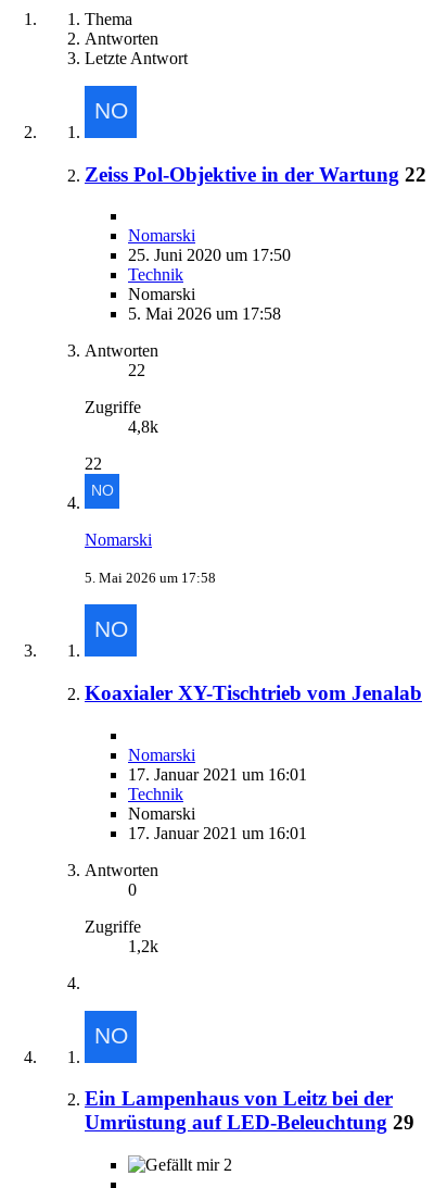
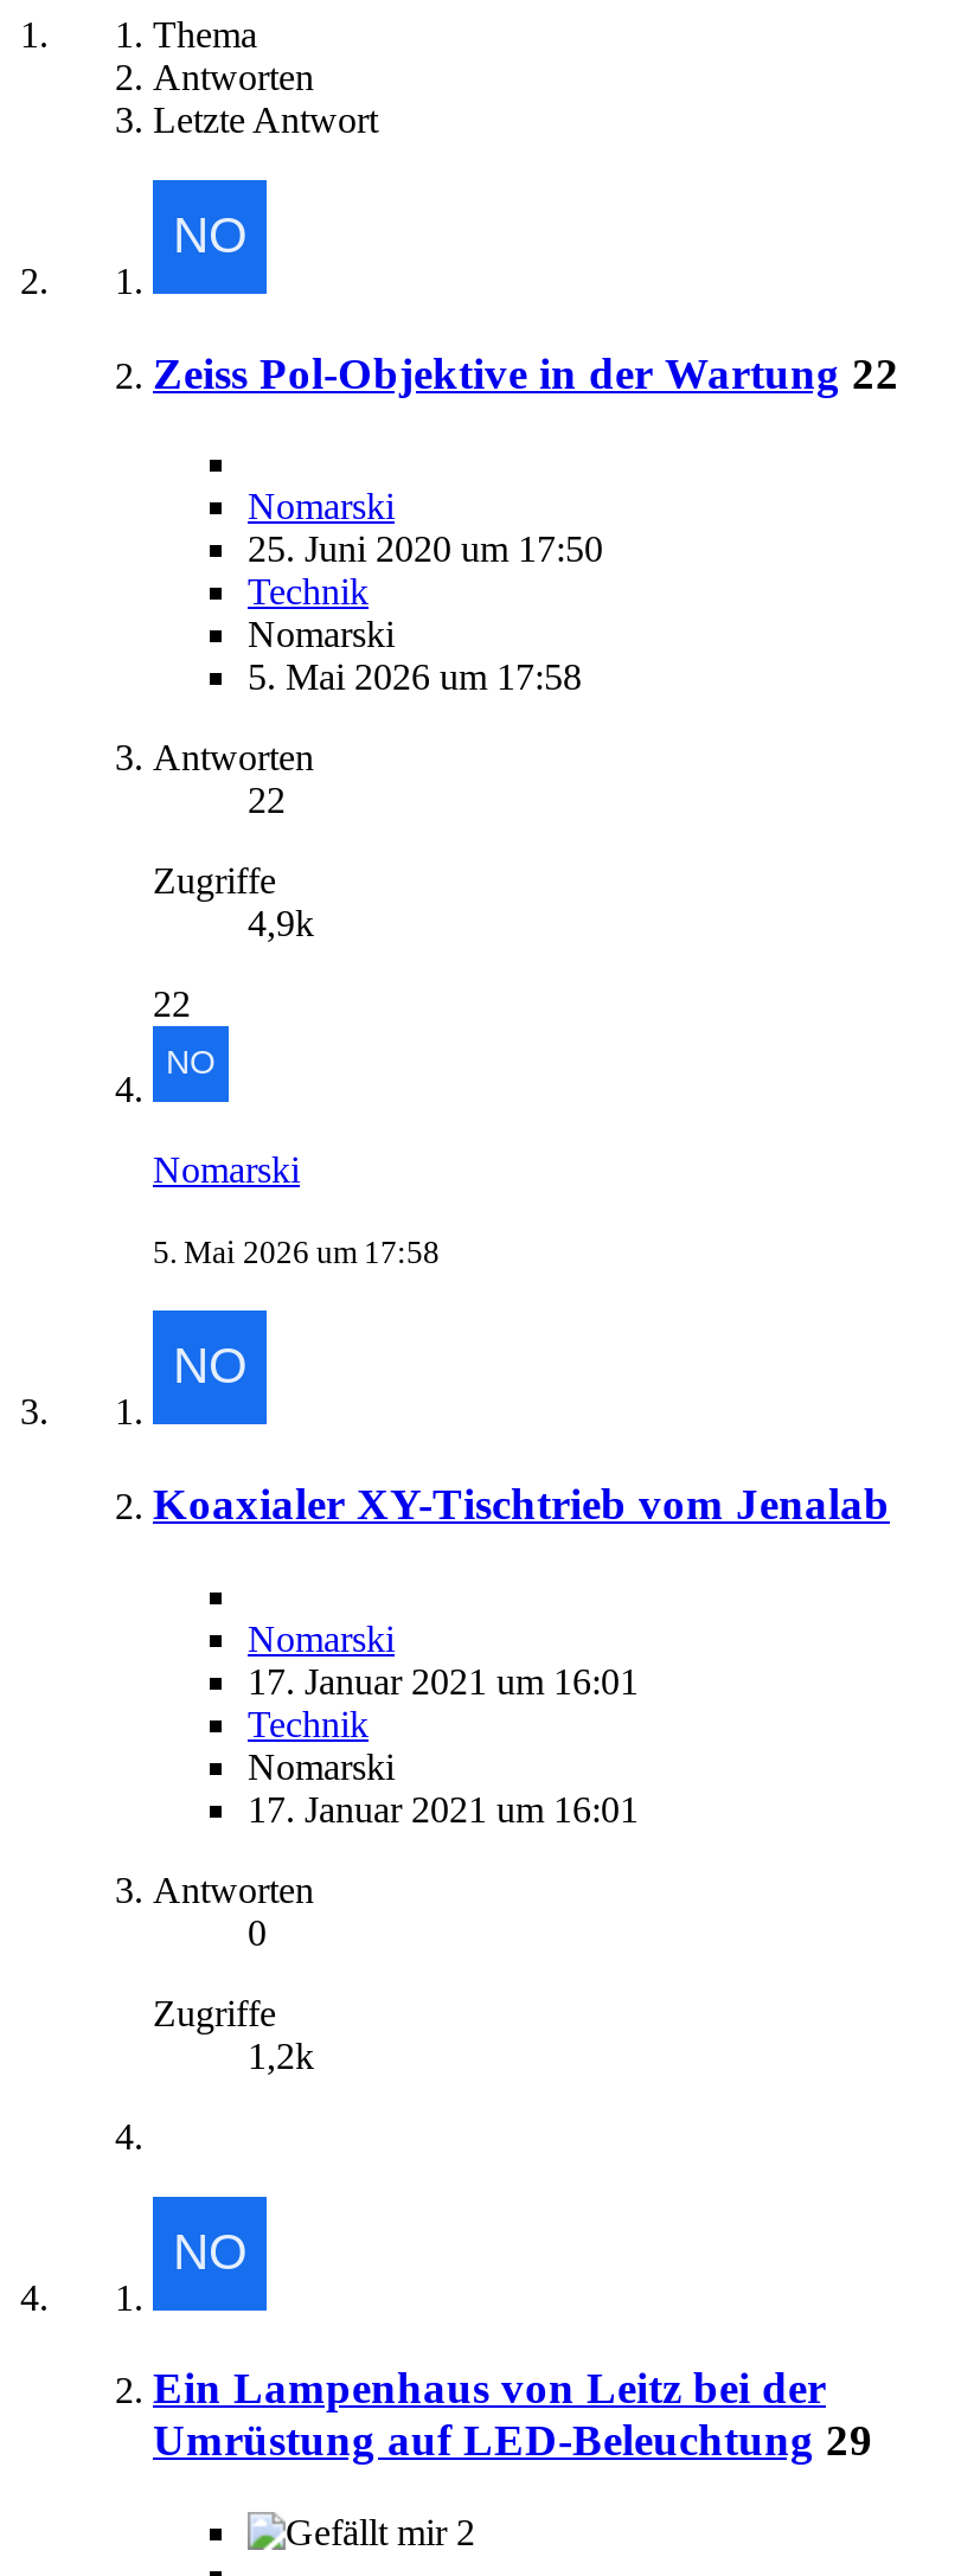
[128,418,158,436] 4,8k -> [248,903,314,944] 4,9k

